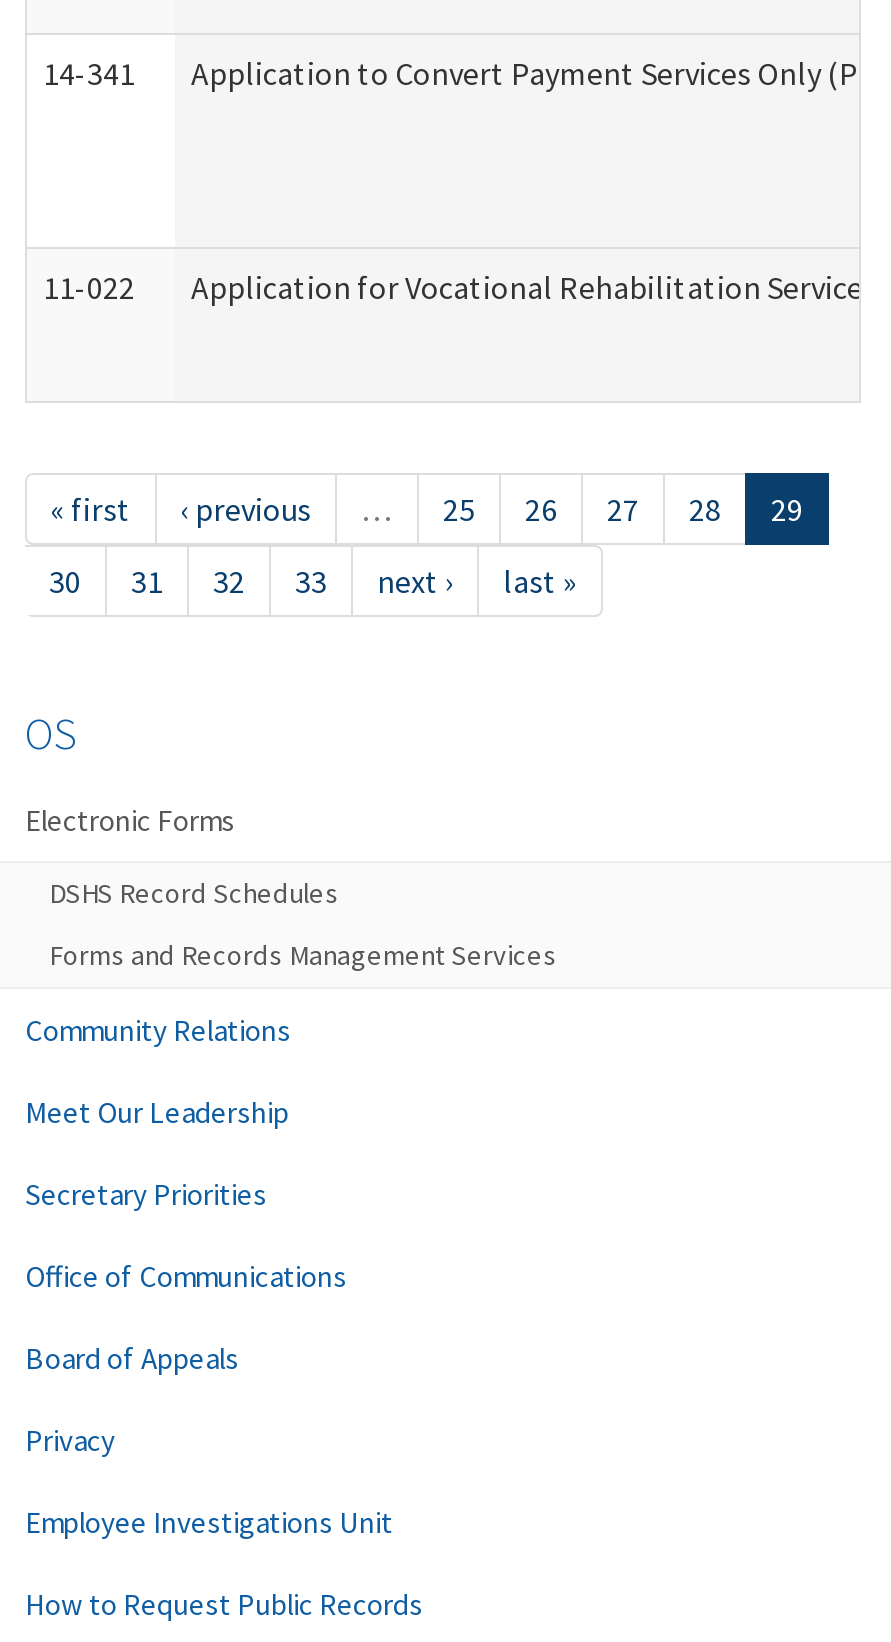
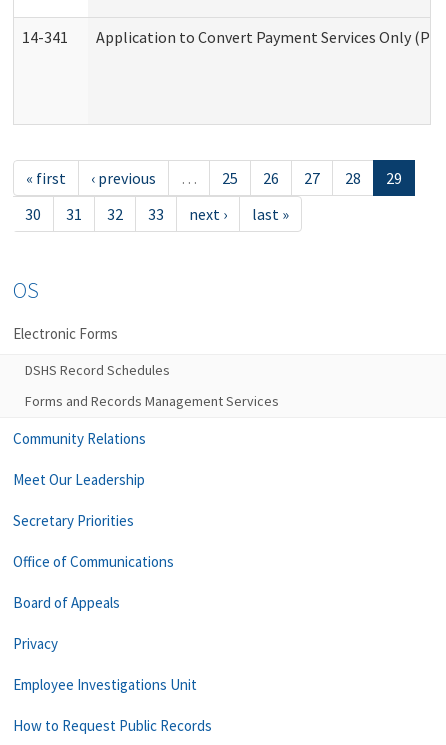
[43,267,877,307] 11-022 | Application for Vocational Rehabilitation Services -> none

